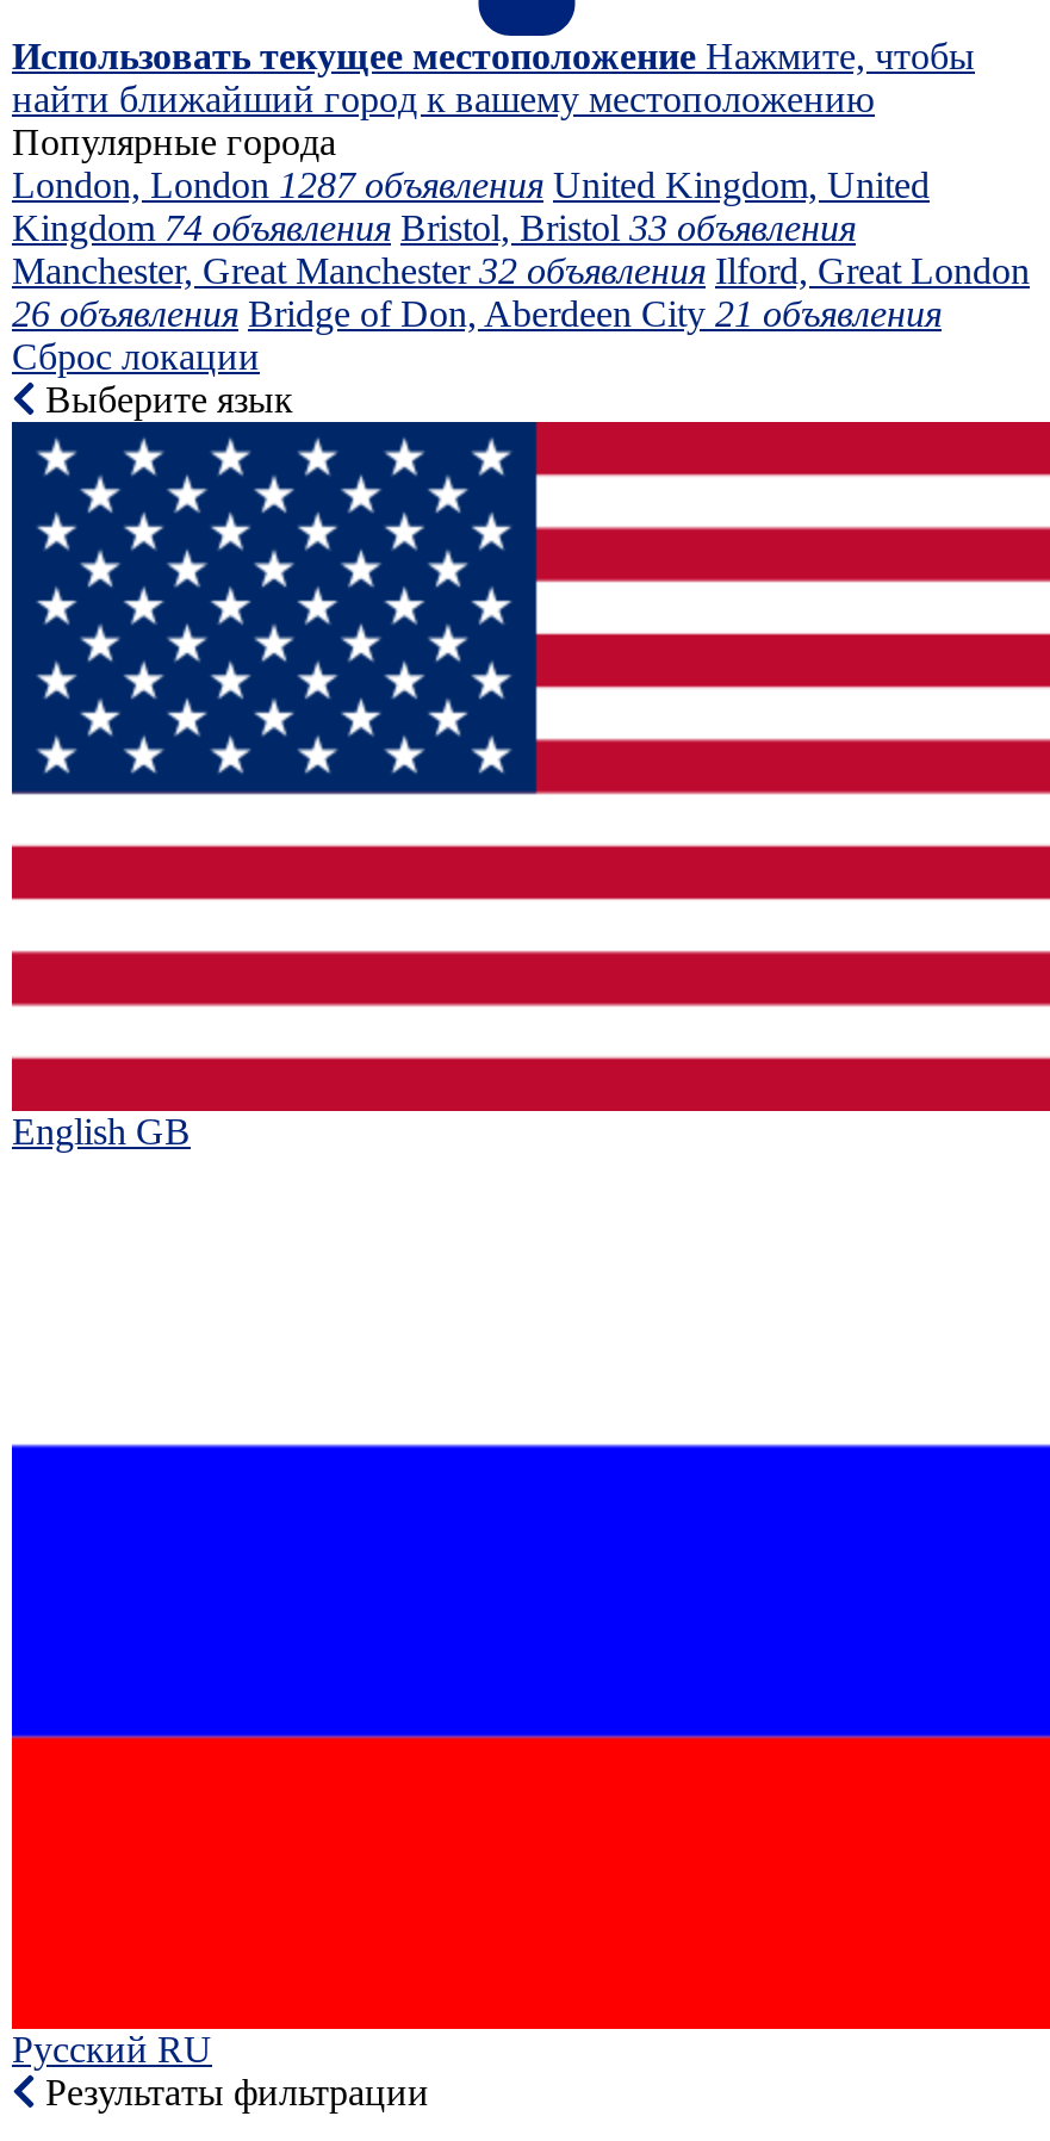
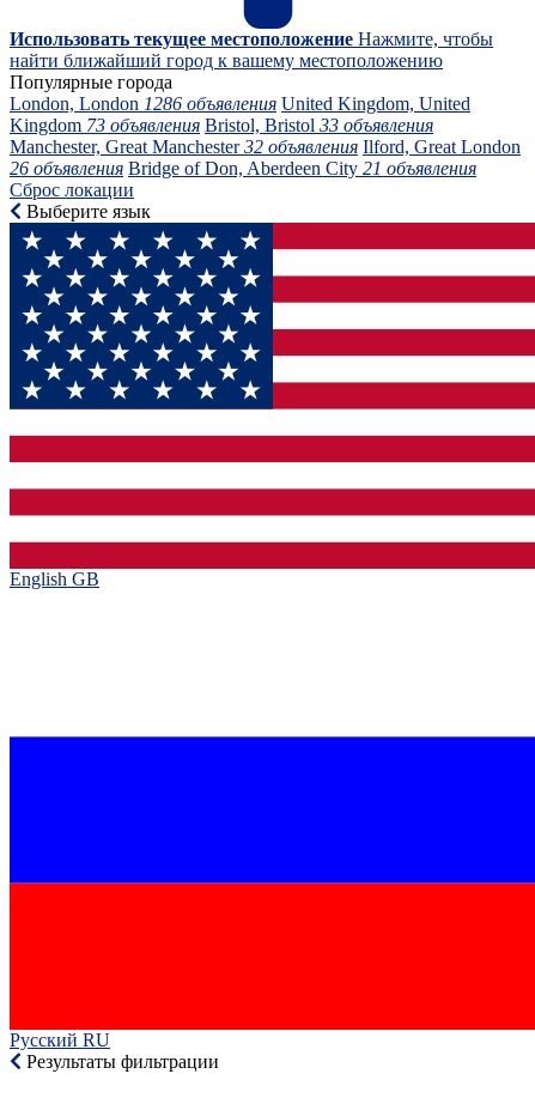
[12,165,930,205] London, London 1287 объявления United Kingdom, United -> [10,94,470,114] London, London 1286 объявления United Kingdom, United
[12,208,856,248] Kingdom 74 объявления Bristol, Bristol 33 объявления -> [10,115,433,135] Kingdom 73 объявления Bristol, Bristol 33 объявления

